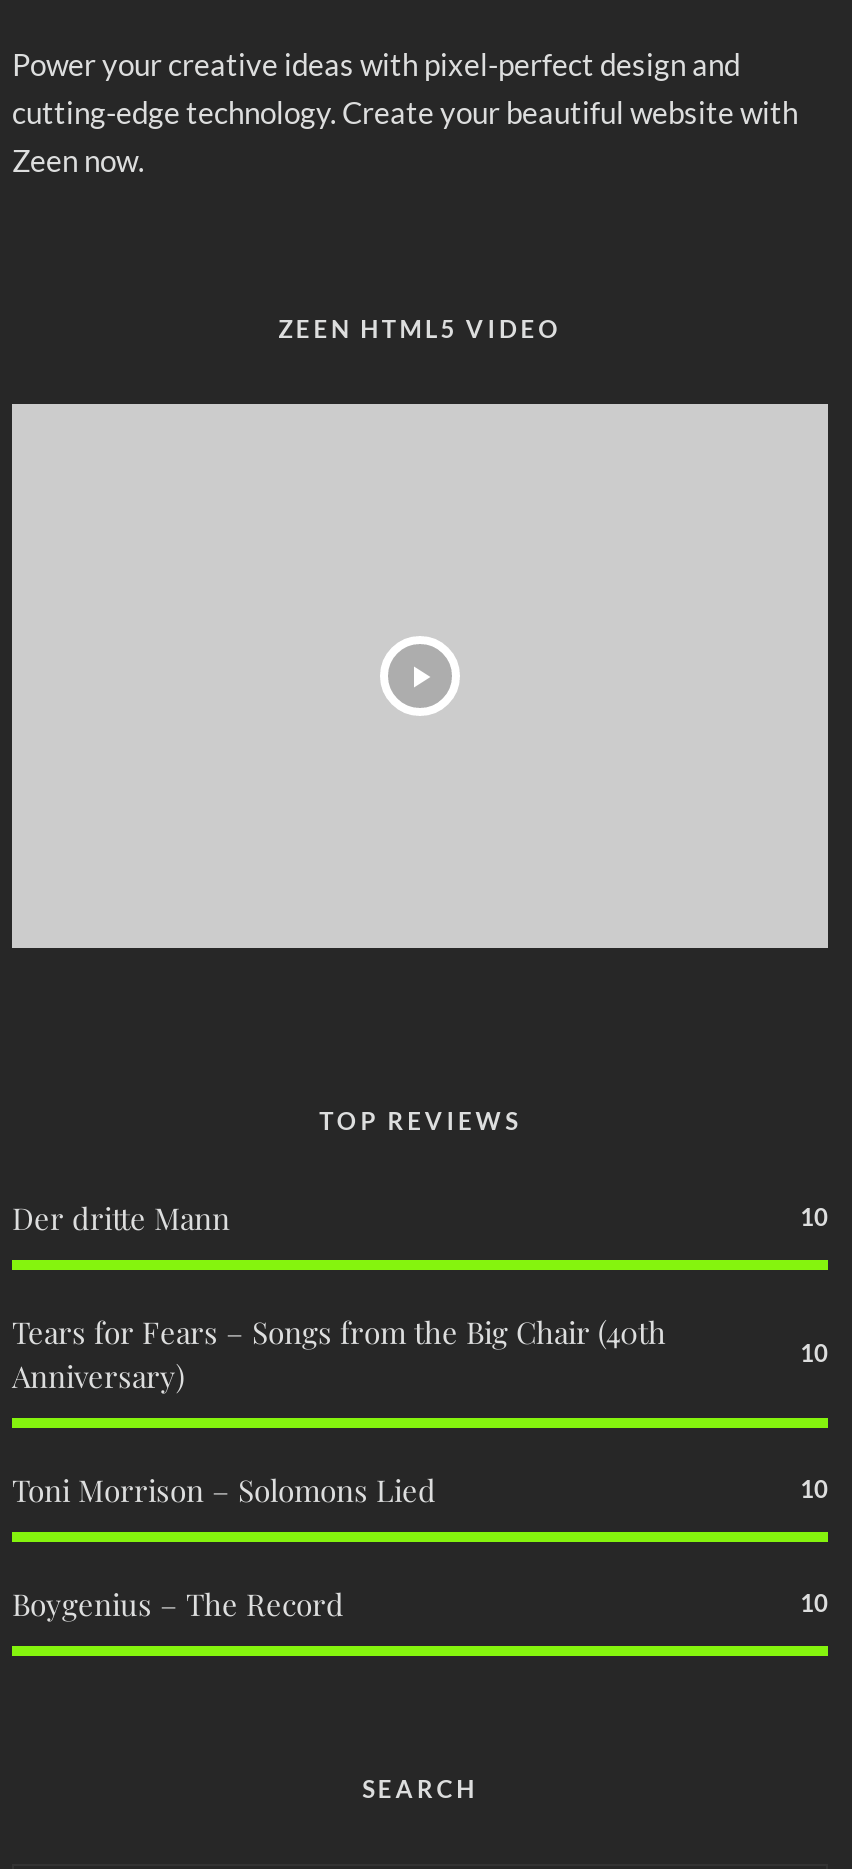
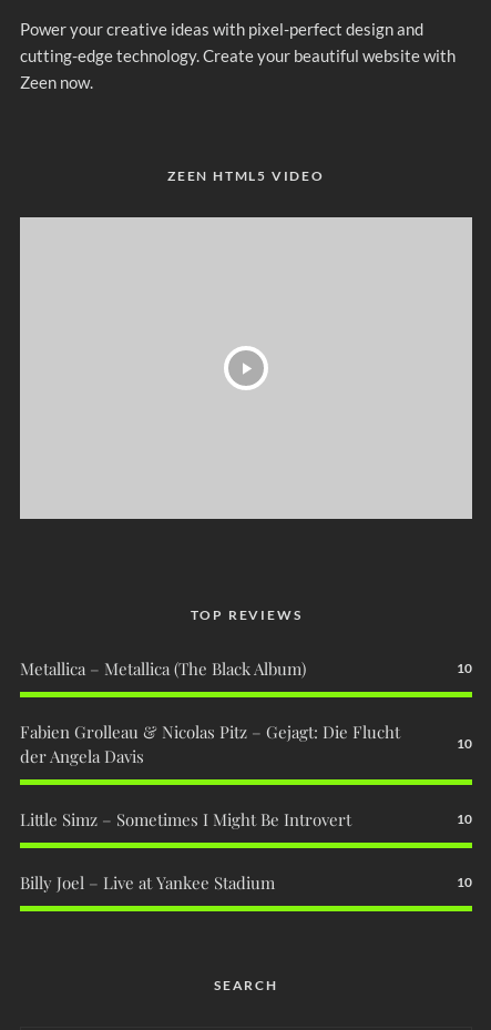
[12,1197,230,1237] Der dritte Mann -> [20,657,306,679] Metallica – Metallica (The Black Album)
[12,1311,666,1395] Tears for Fears – Songs from the Big Chair (40th | Anniversary) -> [20,720,400,767] Fabien Grolleau & Nicolas Pitz – Gejagt: Die Flucht | der Angela Davis
[12,1469,436,1509] Toni Morrison – Solomons Lied -> [20,808,351,830] Little Simz – Sometimes I Might Be Introvert
[12,1583,344,1623] Boygenius – The Record -> [20,871,275,893] Billy Joel – Live at Yankee Stadium

